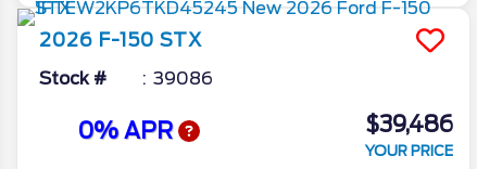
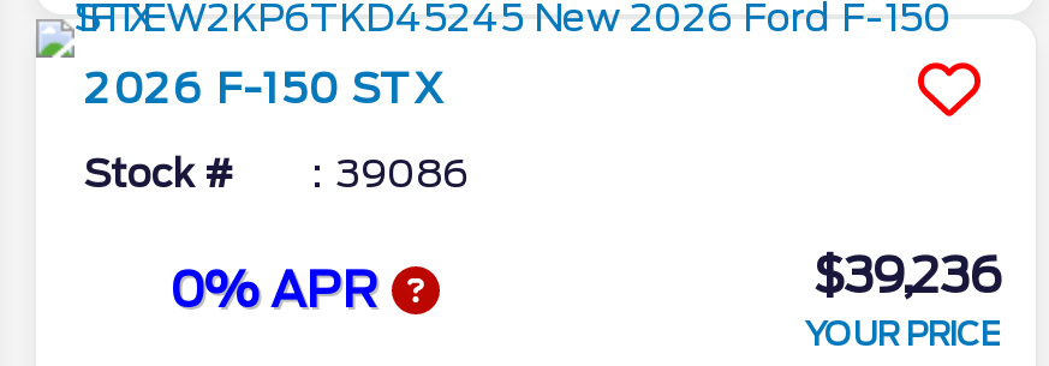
[365,112,453,138] $39,486 -> [812,248,1000,306] $39,236

